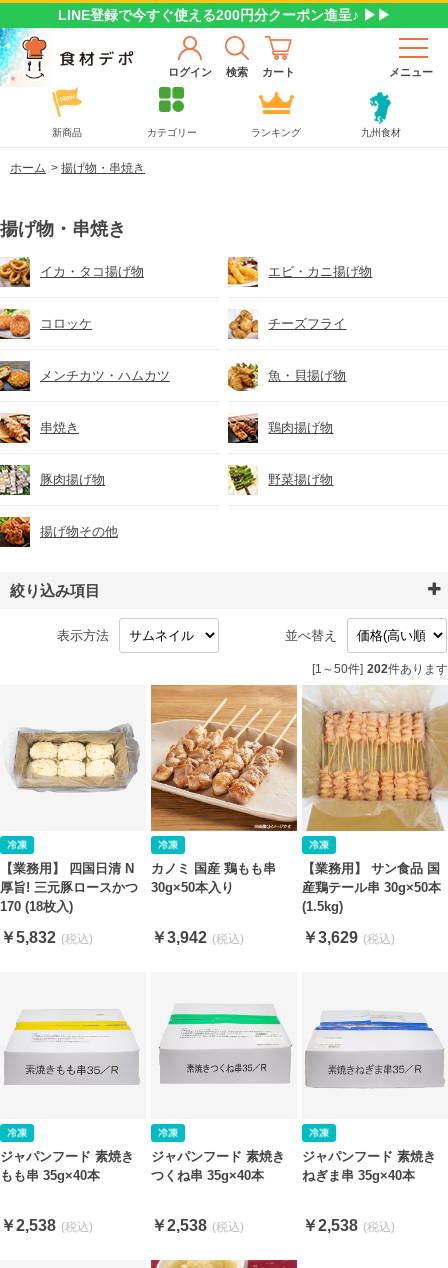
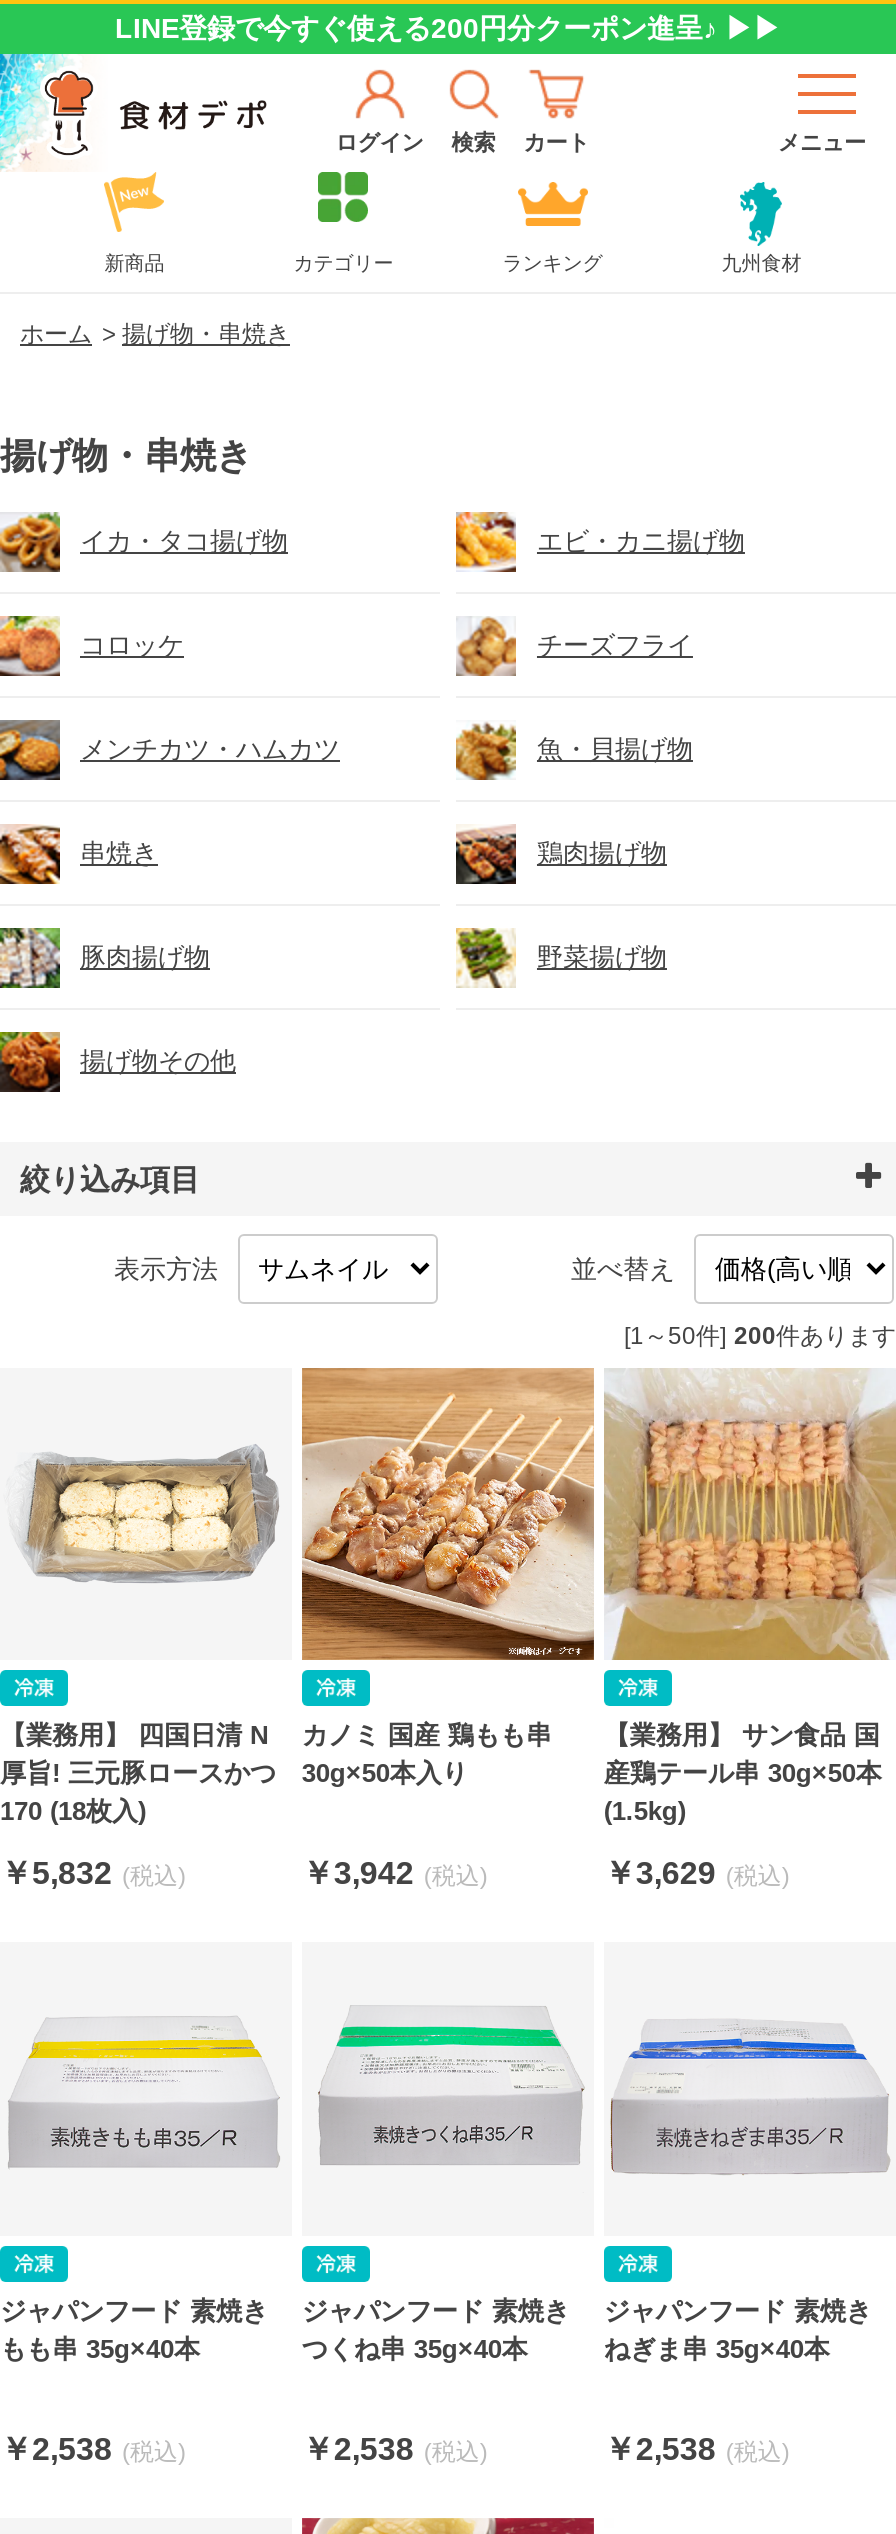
[312,662,448,676] [1～50件] 202件あります -> [624,1322,896,1350] [1～50件] 200件あります

